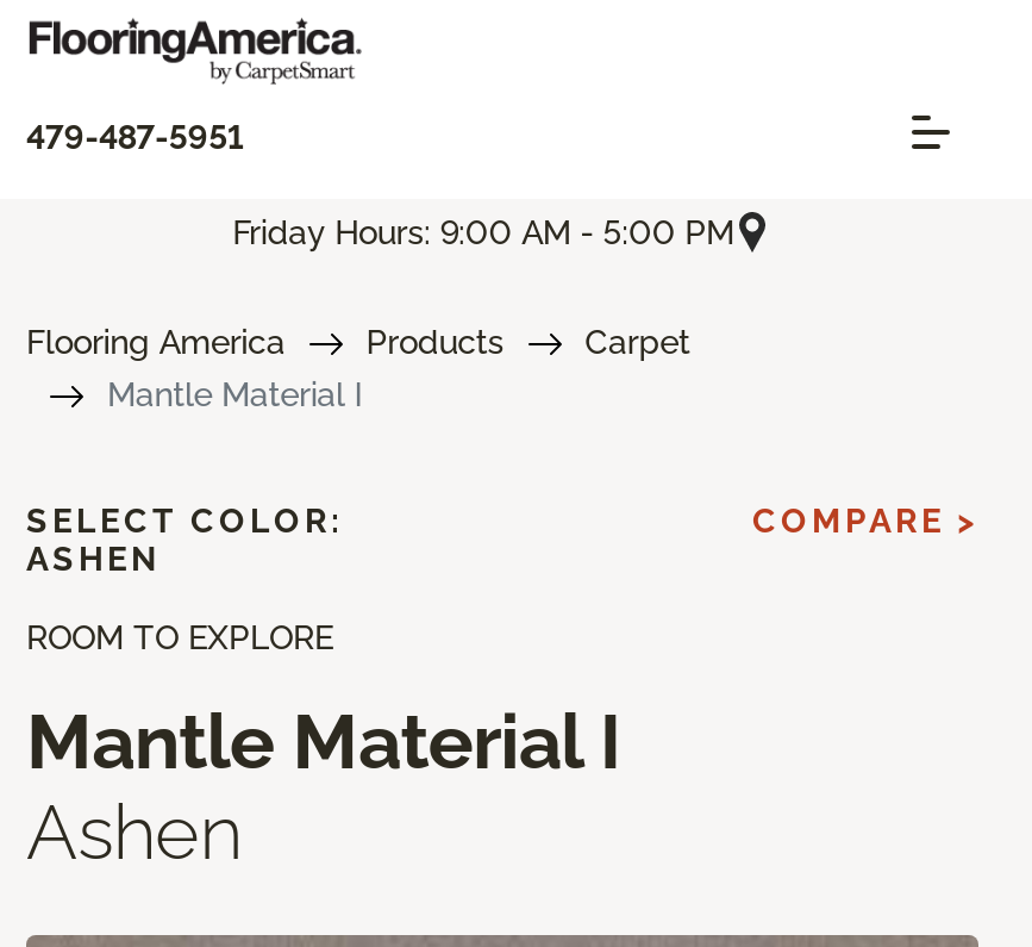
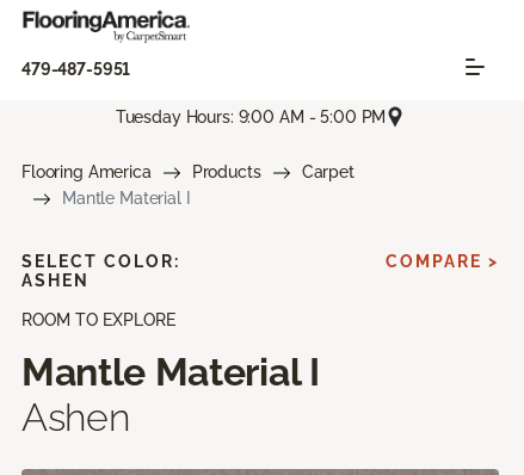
[233,213,734,251] Friday Hours: 9:00 AM - 5:00 PM -> [115,107,386,126] Tuesday Hours: 9:00 AM - 5:00 PM

